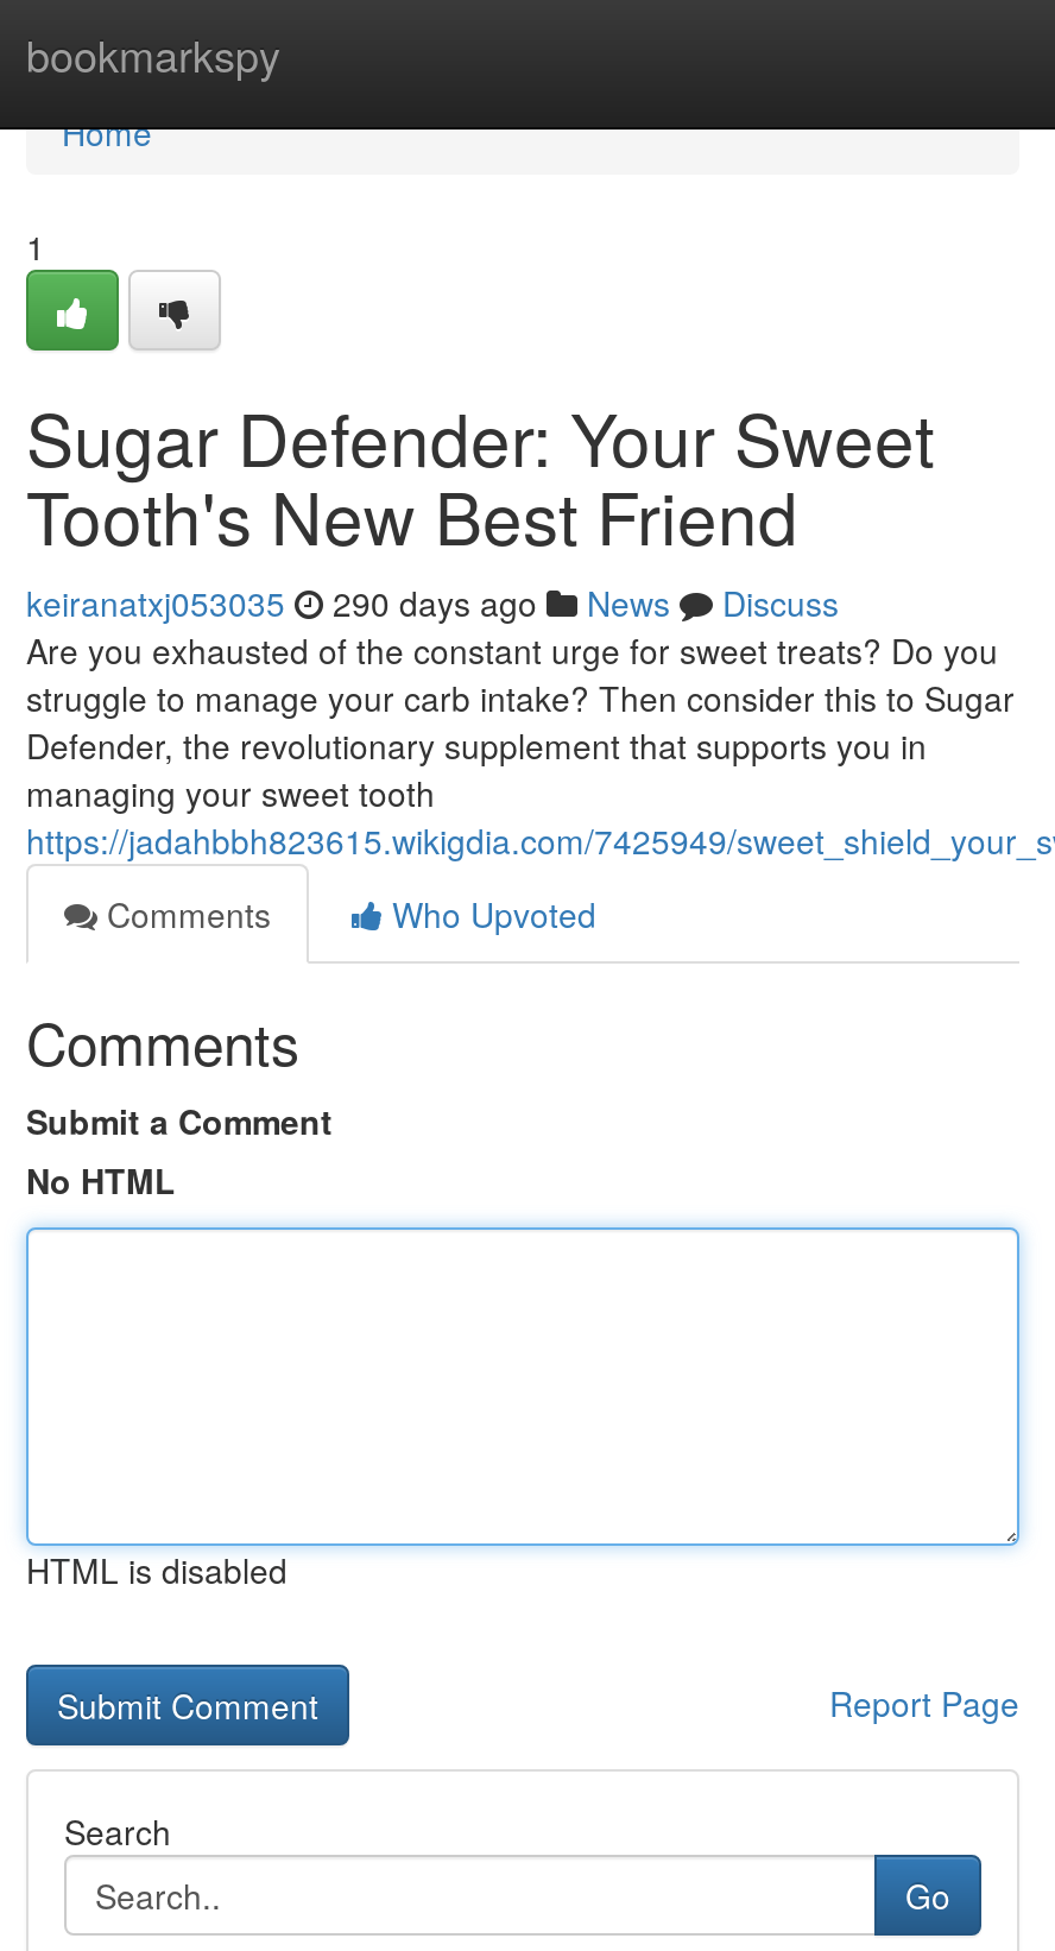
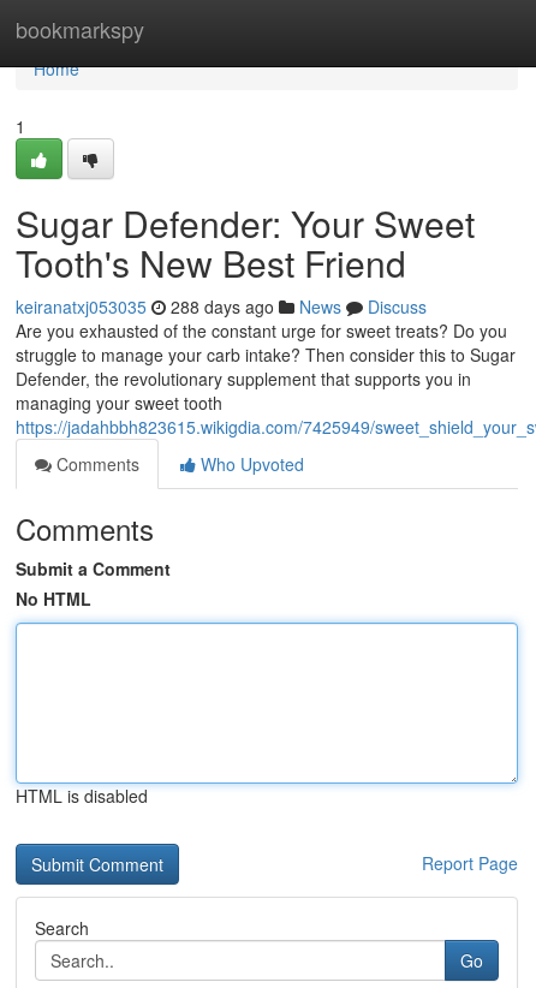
[26,579,839,626] keiranatxj053035 290 days ago News Discuss -> [16,294,427,319] keiranatxj053035 288 days ago News Discuss

